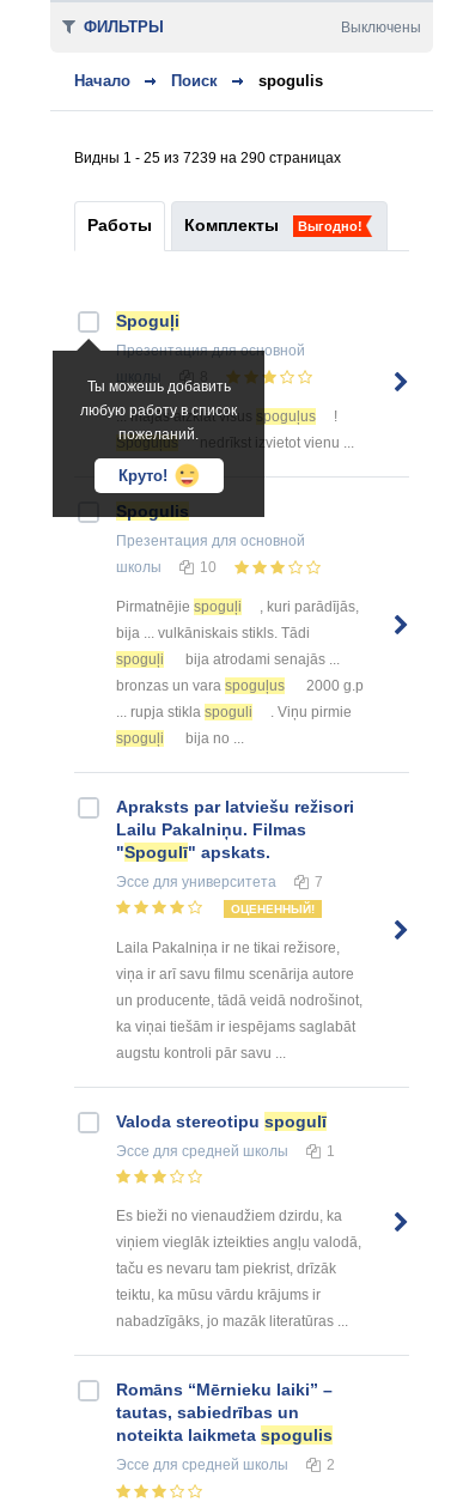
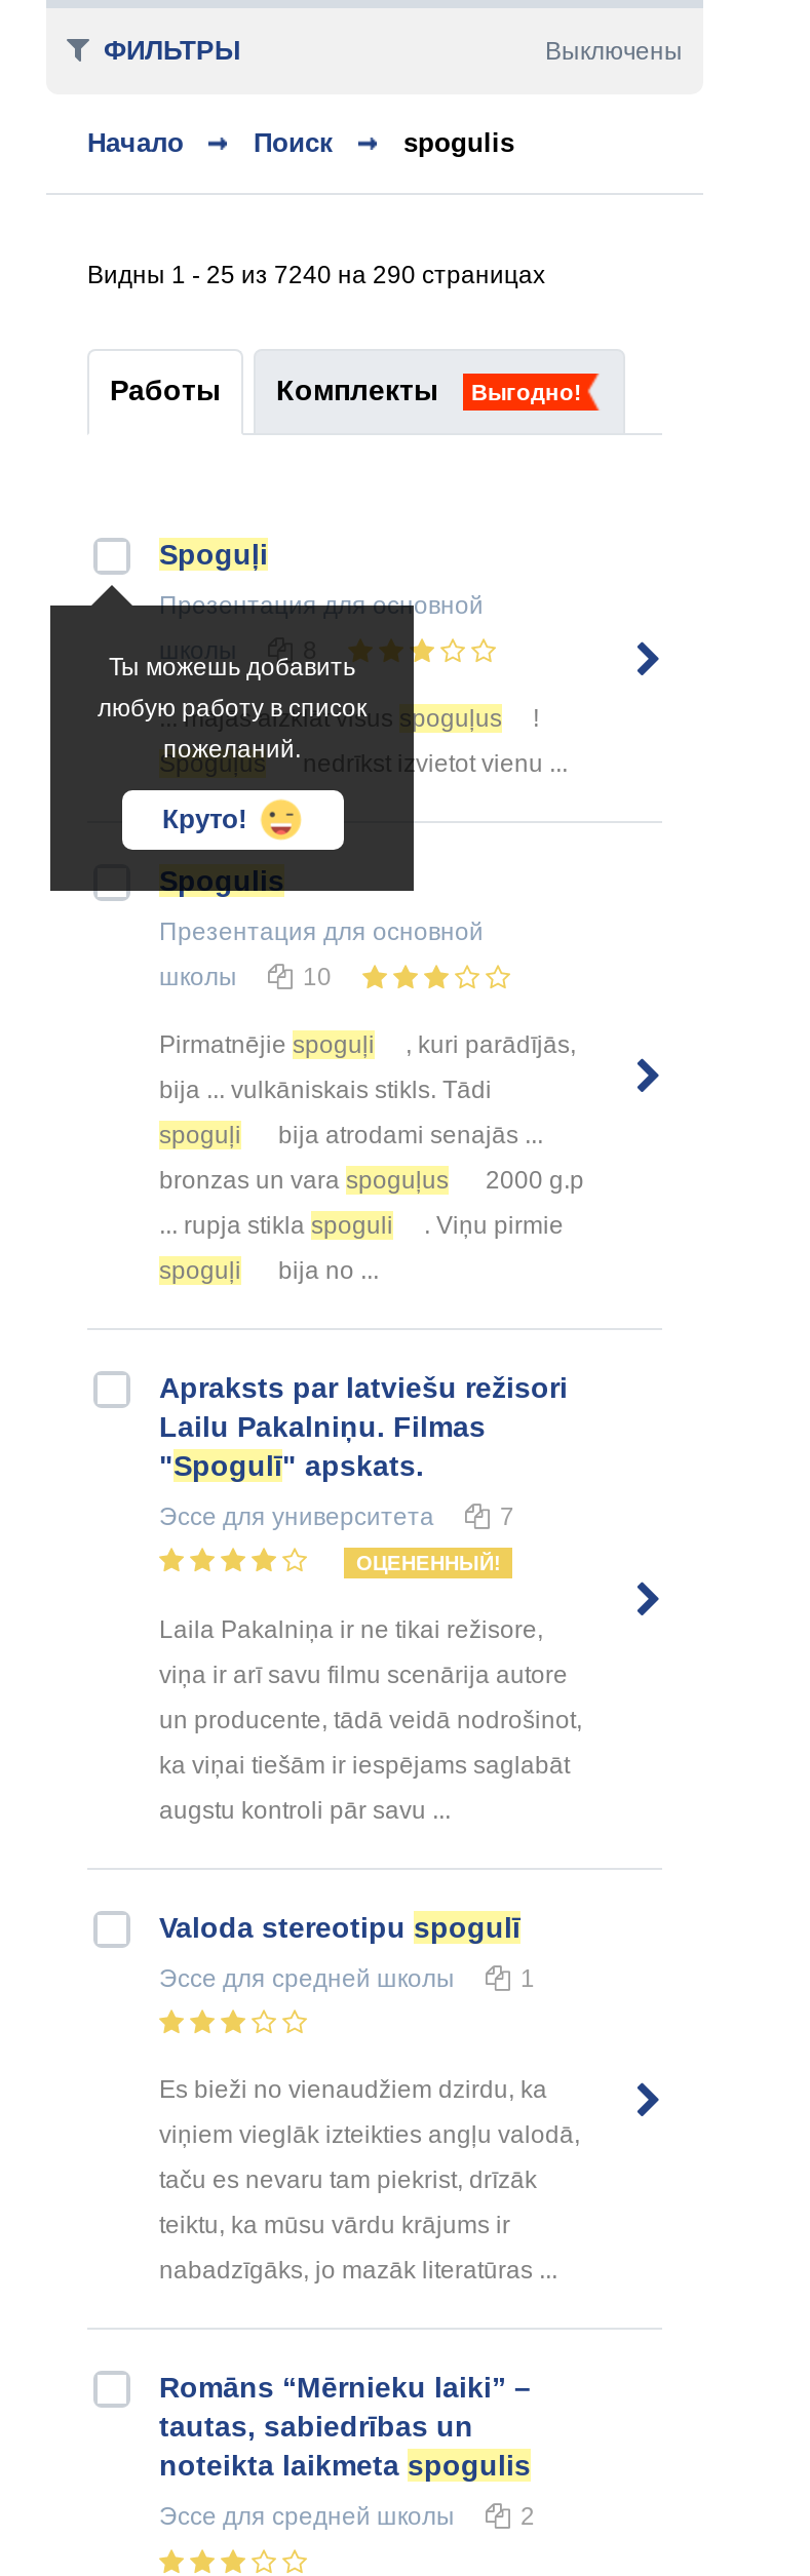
[74,150,341,166] Видны 1 - 25 из 7239 на 290 страницах -> [87,261,545,289] Видны 1 - 25 из 7240 на 290 страницах

